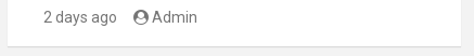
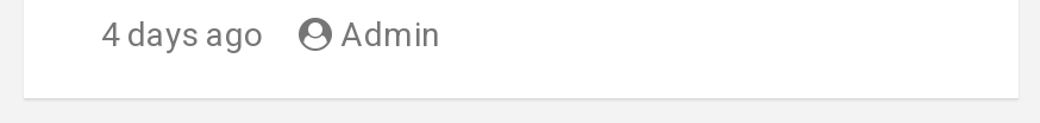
[43,9,117,26] 2 days ago -> [101,14,263,52] 4 days ago

